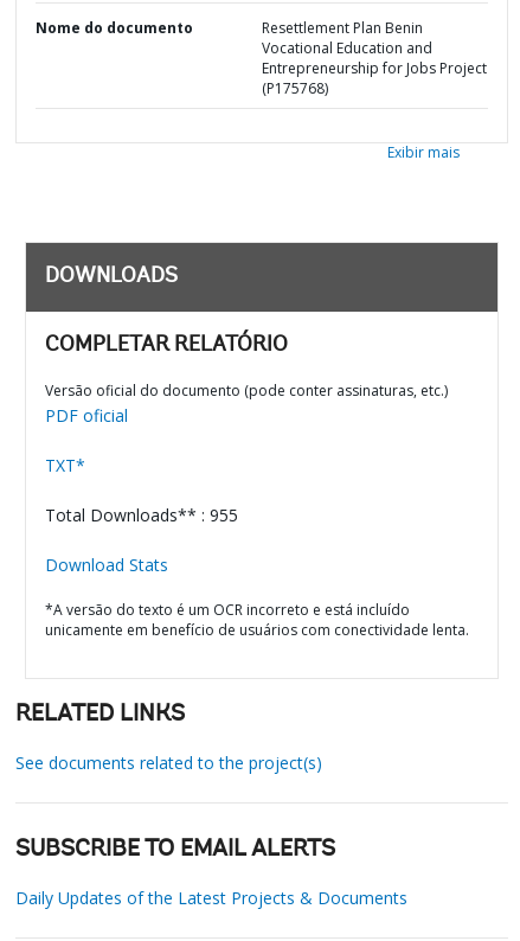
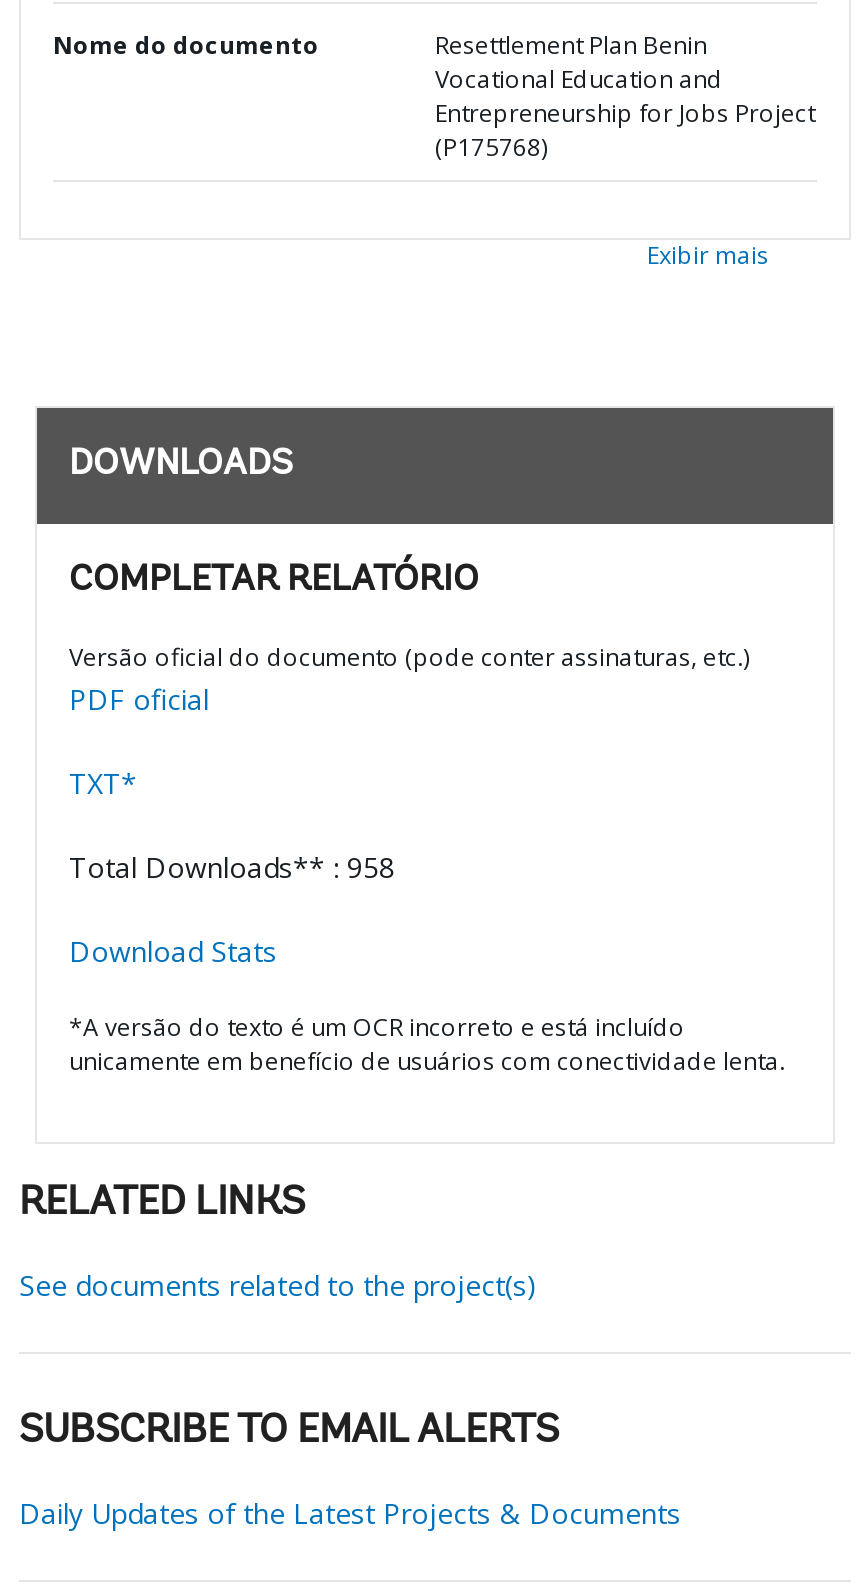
[45,504,238,526] Total Downloads** : 955 -> [69,848,395,886] Total Downloads** : 958

